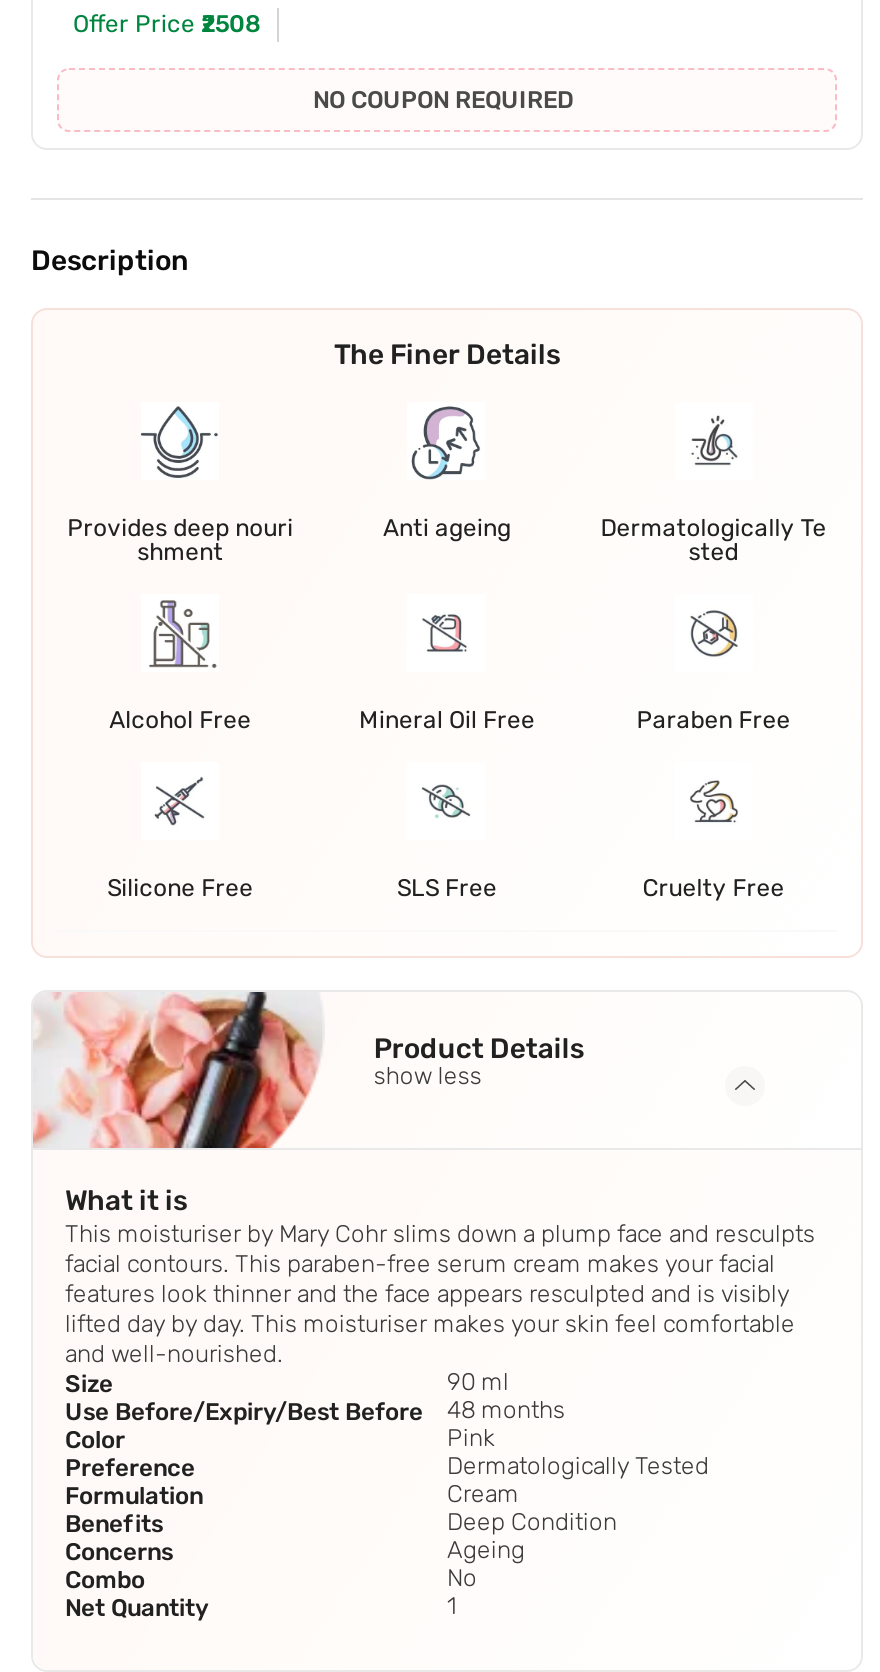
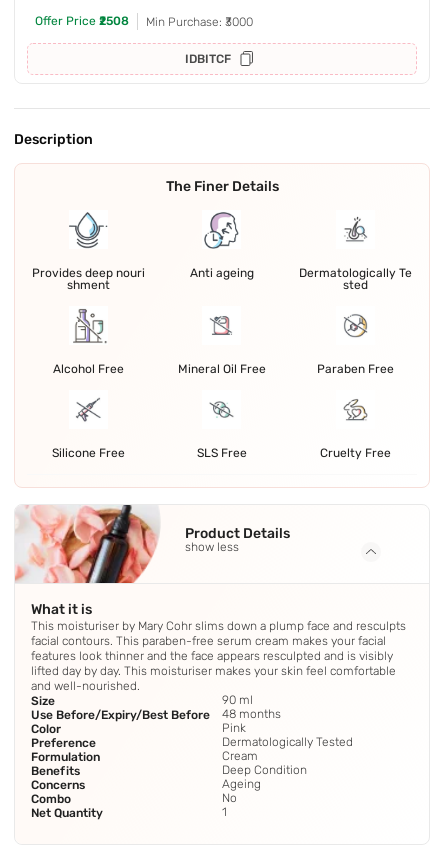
[313,87,573,115] NO COUPON REQUIRED -> [146,15,253,66] Min Purchase: ₹3000 | IDBITCF

